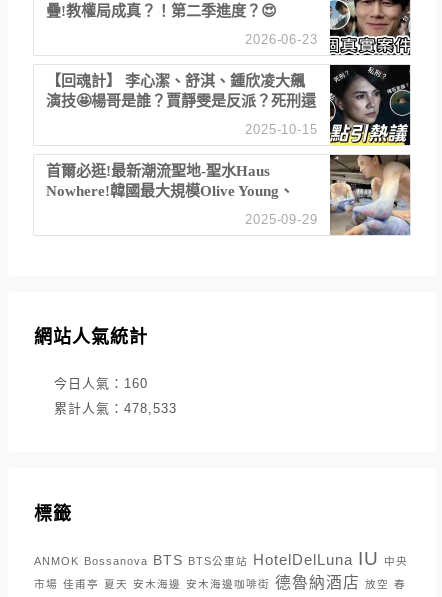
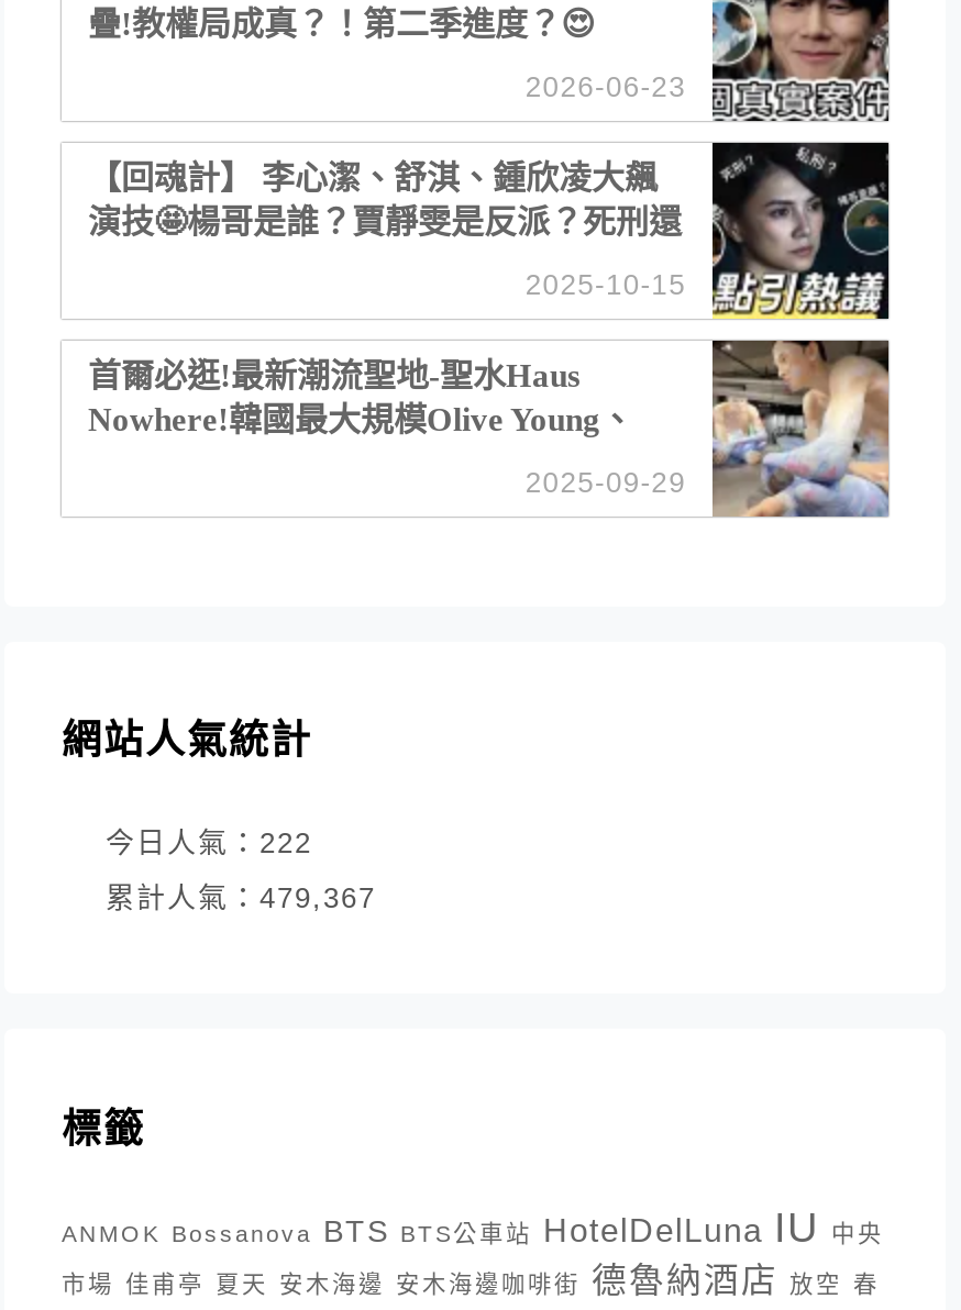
[54,376,148,391] 今日人氣：160 -> [106,827,312,860] 今日人氣：222
[54,401,177,416] 累計人氣：478,533 -> [106,882,376,915] 累計人氣：479,367

